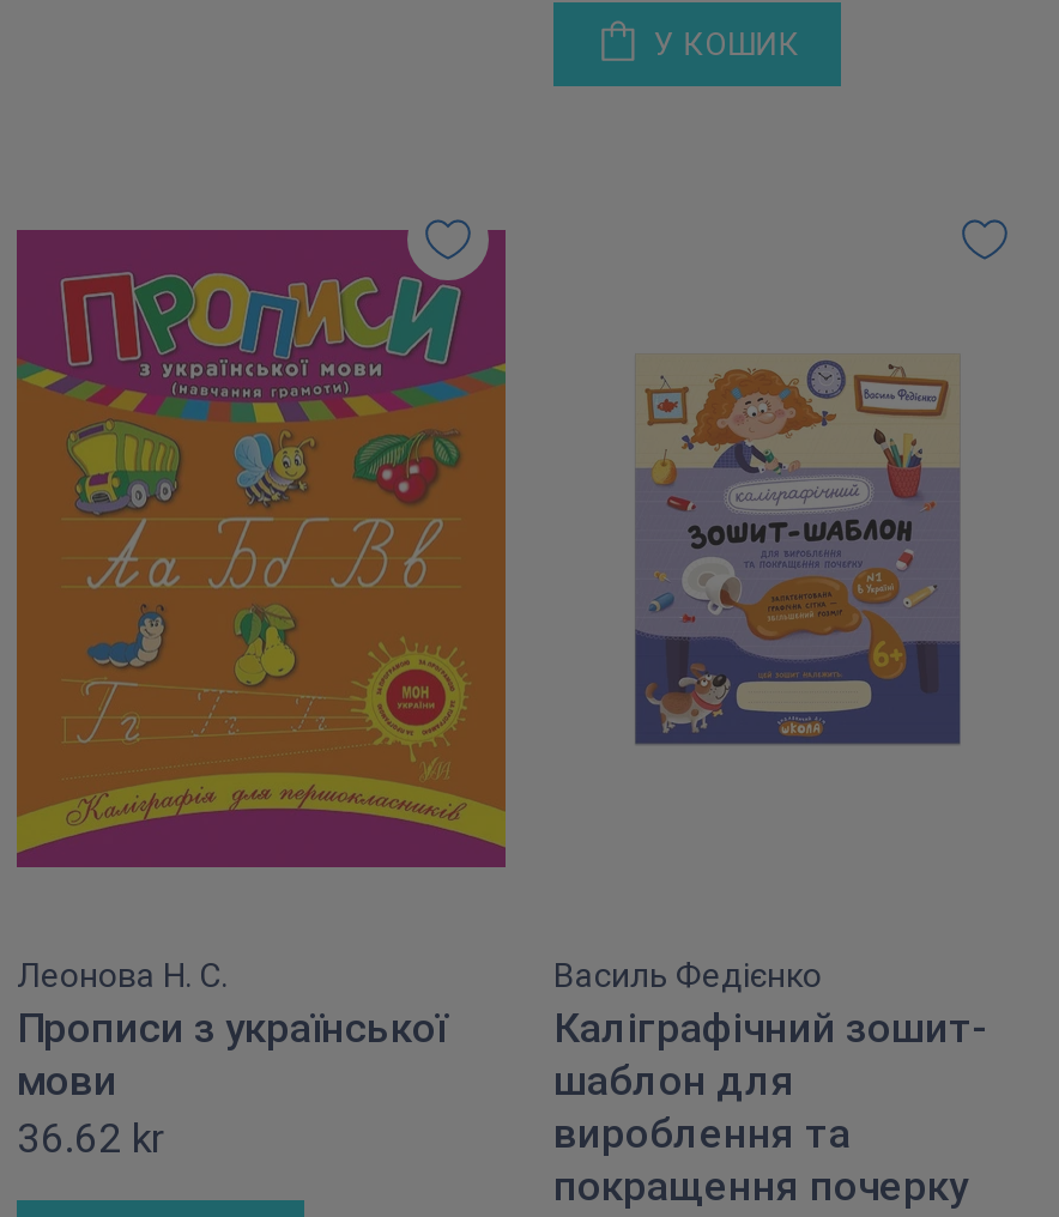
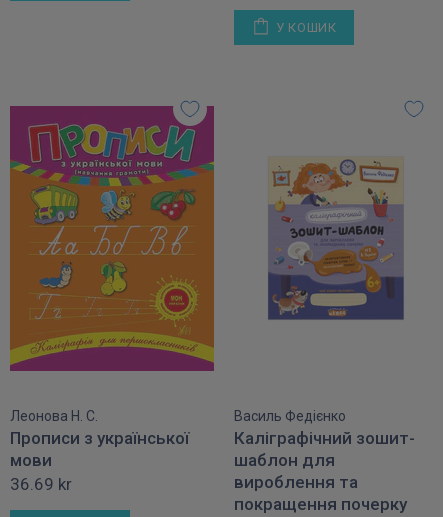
[17,1114,165,1162] 36.62 kr -> [10,474,72,494] 36.69 kr

